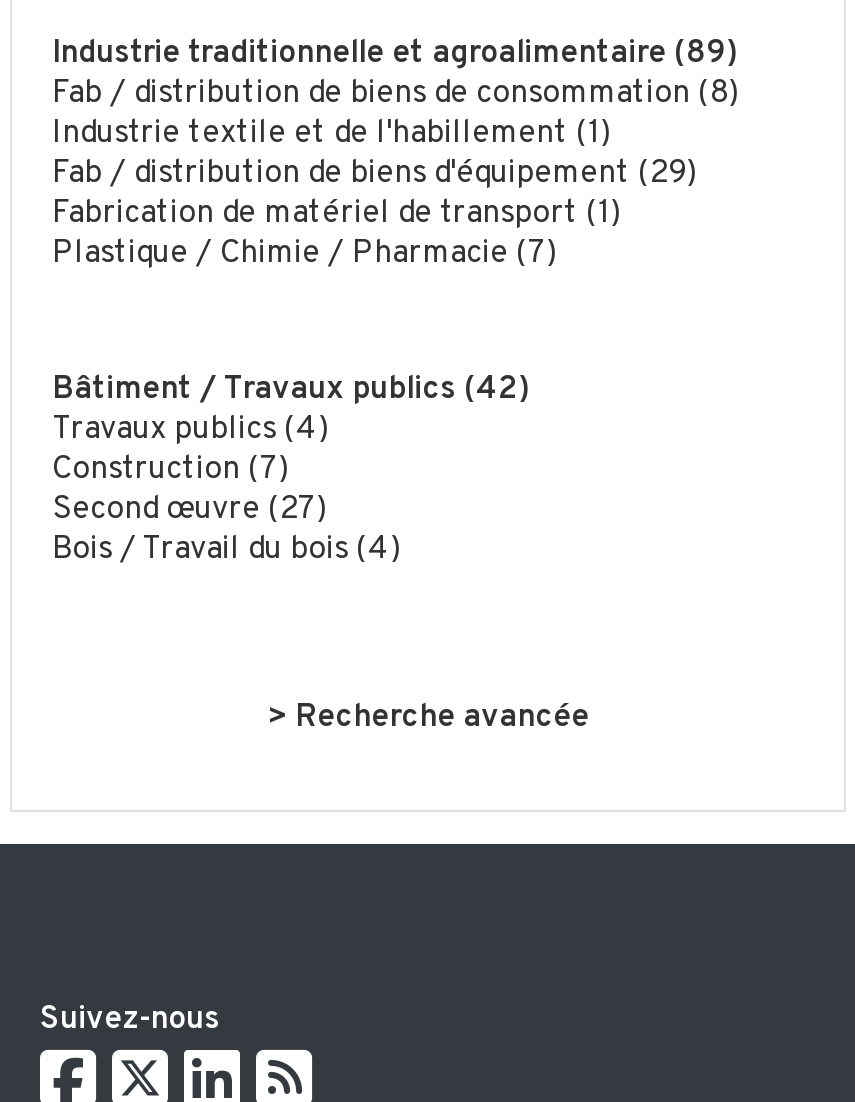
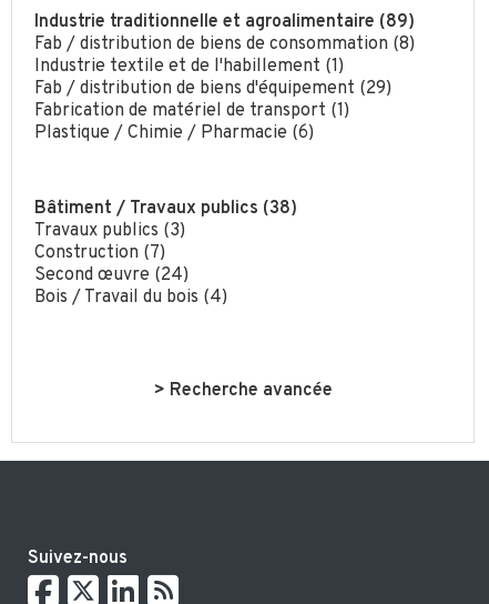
[52,234,556,274] Plastique / Chimie / Pharmacie (7) -> [34,122,314,144] Plastique / Chimie / Pharmacie (6)
[52,370,530,410] Bâtiment / Travaux publics (42) -> [34,198,297,220] Bâtiment / Travaux publics (38)
[52,410,328,450] Travaux publics (4) -> [34,220,185,242] Travaux publics (3)
[52,490,326,530] Second œuvre (27) -> [34,264,189,286] Second œuvre (24)

